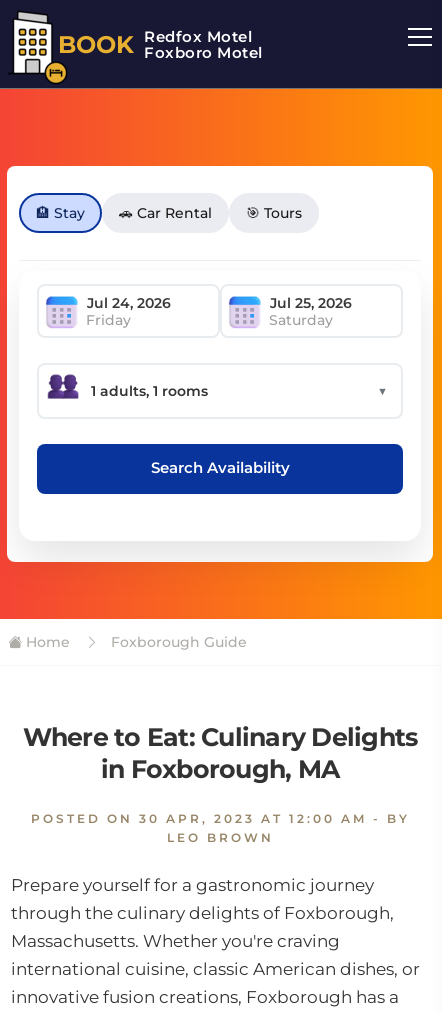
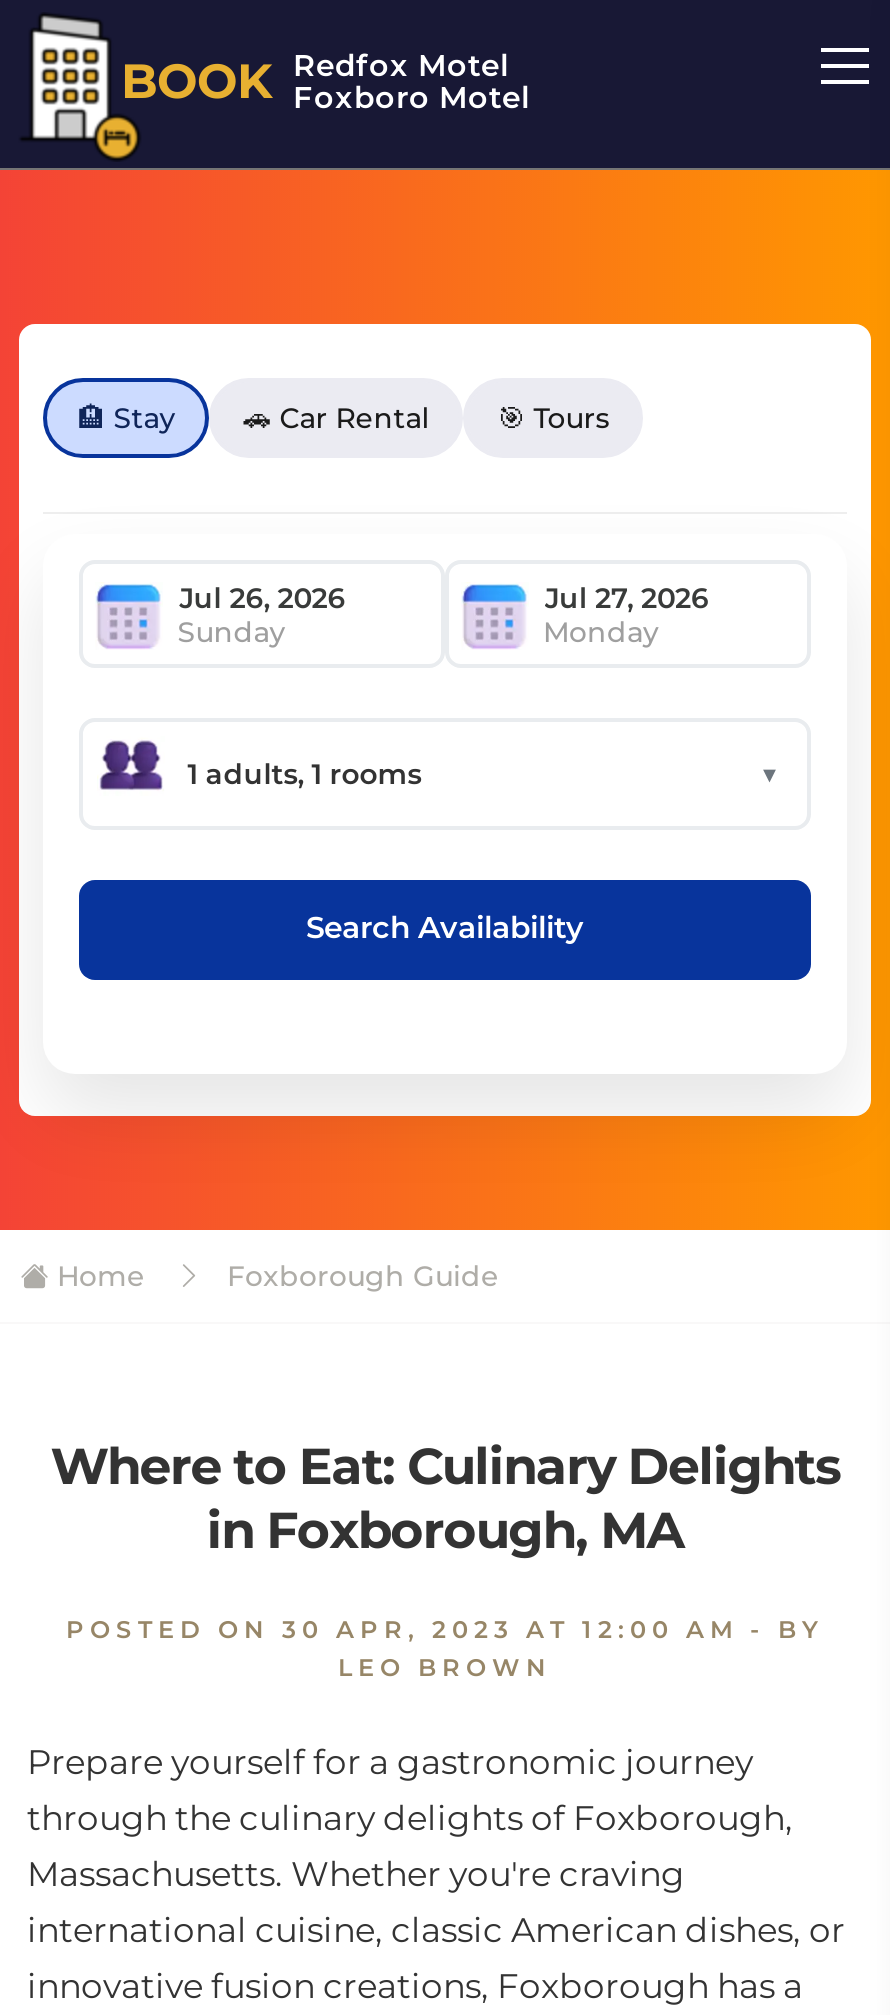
[86,311,333,329] Friday | Saturday -> [177,614,659,650] Sunday | Monday

